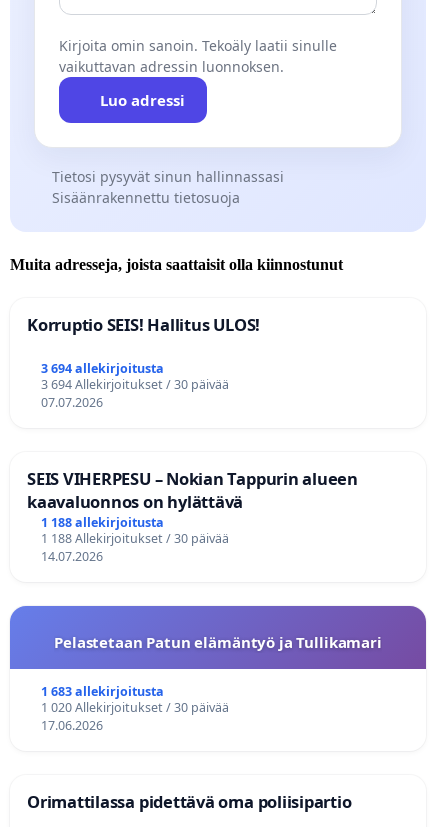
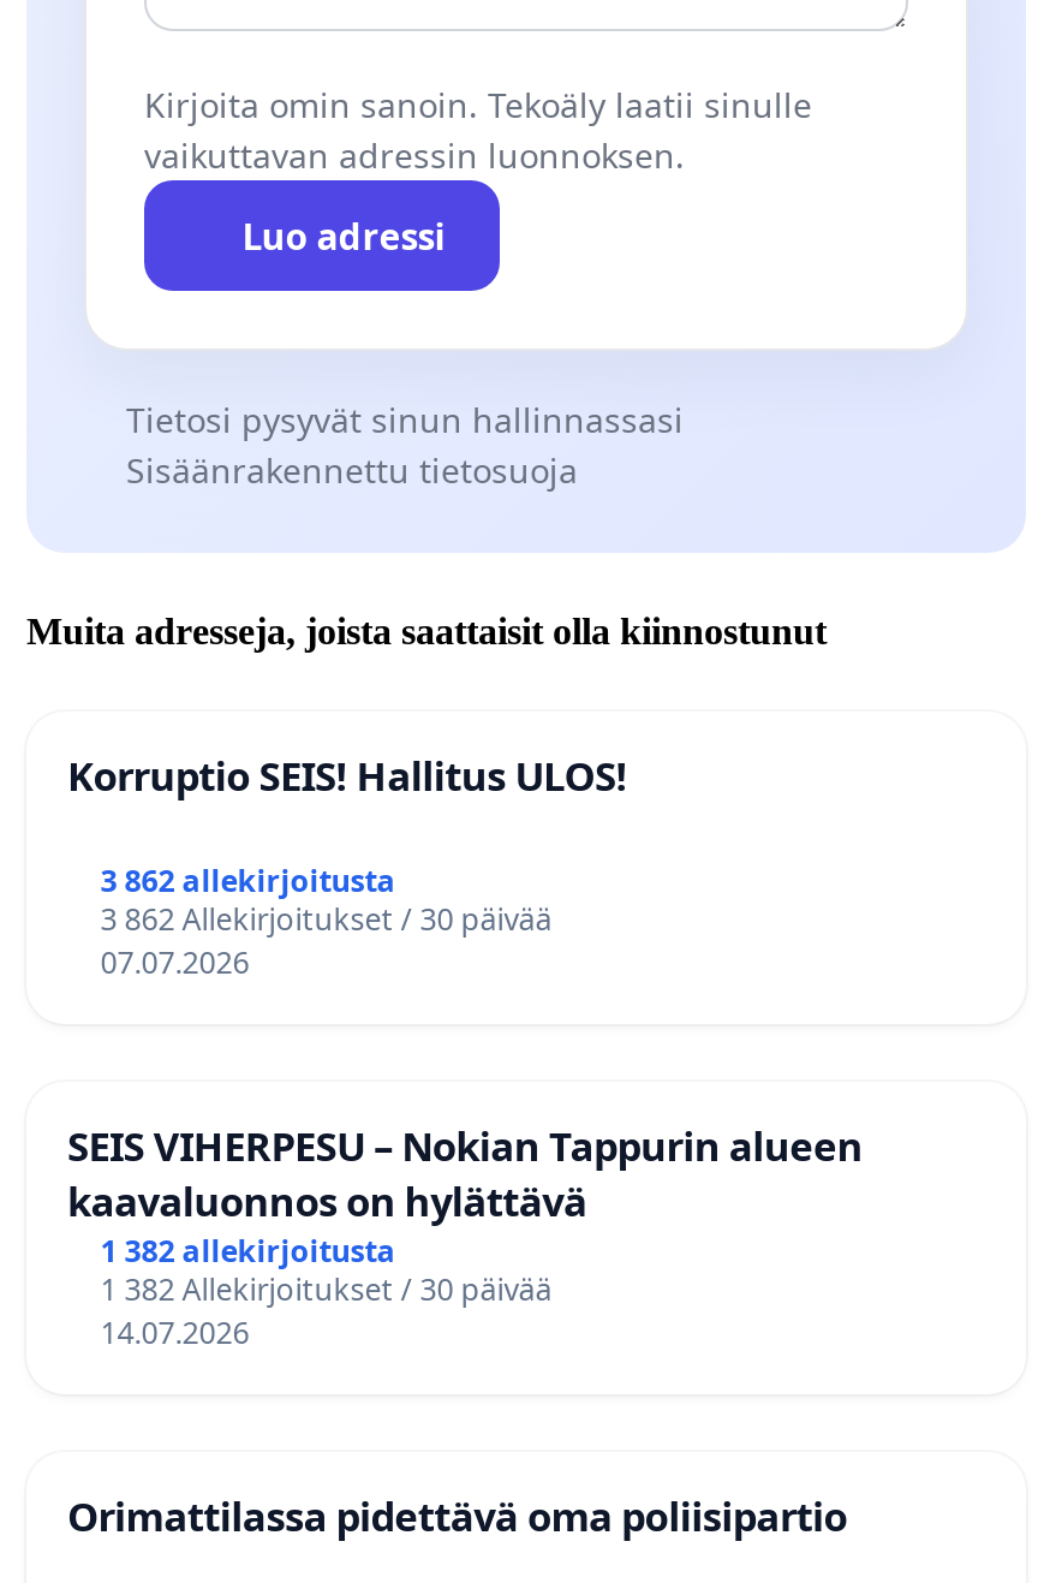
[41,360,164,377] 3 694 allekirjoitusta -> [100,861,396,902] 3 862 allekirjoitusta
[41,376,229,393] 3 694 Allekirjoitukset / 30 päivää -> [100,899,552,940] 3 862 Allekirjoitukset / 30 päivää
[41,514,164,531] 1 188 allekirjoitusta -> [100,1231,396,1271] 1 382 allekirjoitusta
[41,530,229,547] 1 188 Allekirjoitukset / 30 päivää -> [100,1269,552,1310] 1 382 Allekirjoitukset / 30 päivää
[41,632,382,734] Pelastetaan Patun elämäntyö ja Tullikamari | 1 683 allekirjoitusta | 1 020 Allekirjoitukset / 30 päivää | 17.06.2026 -> none

